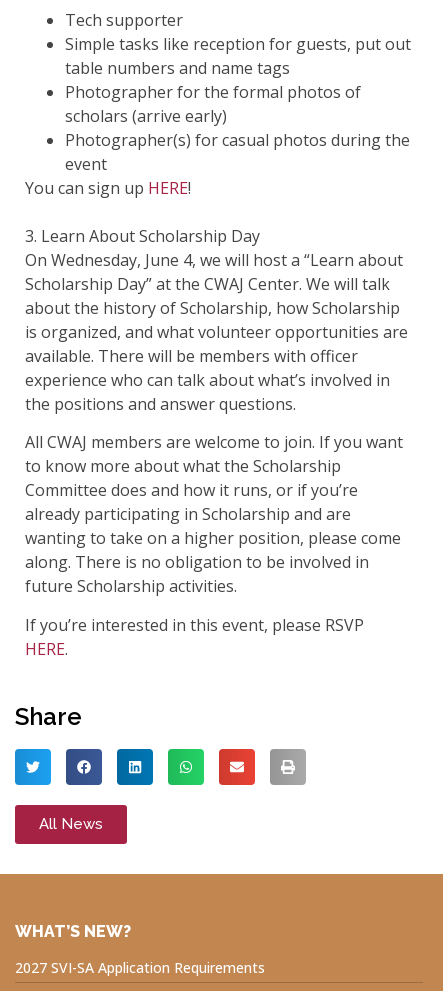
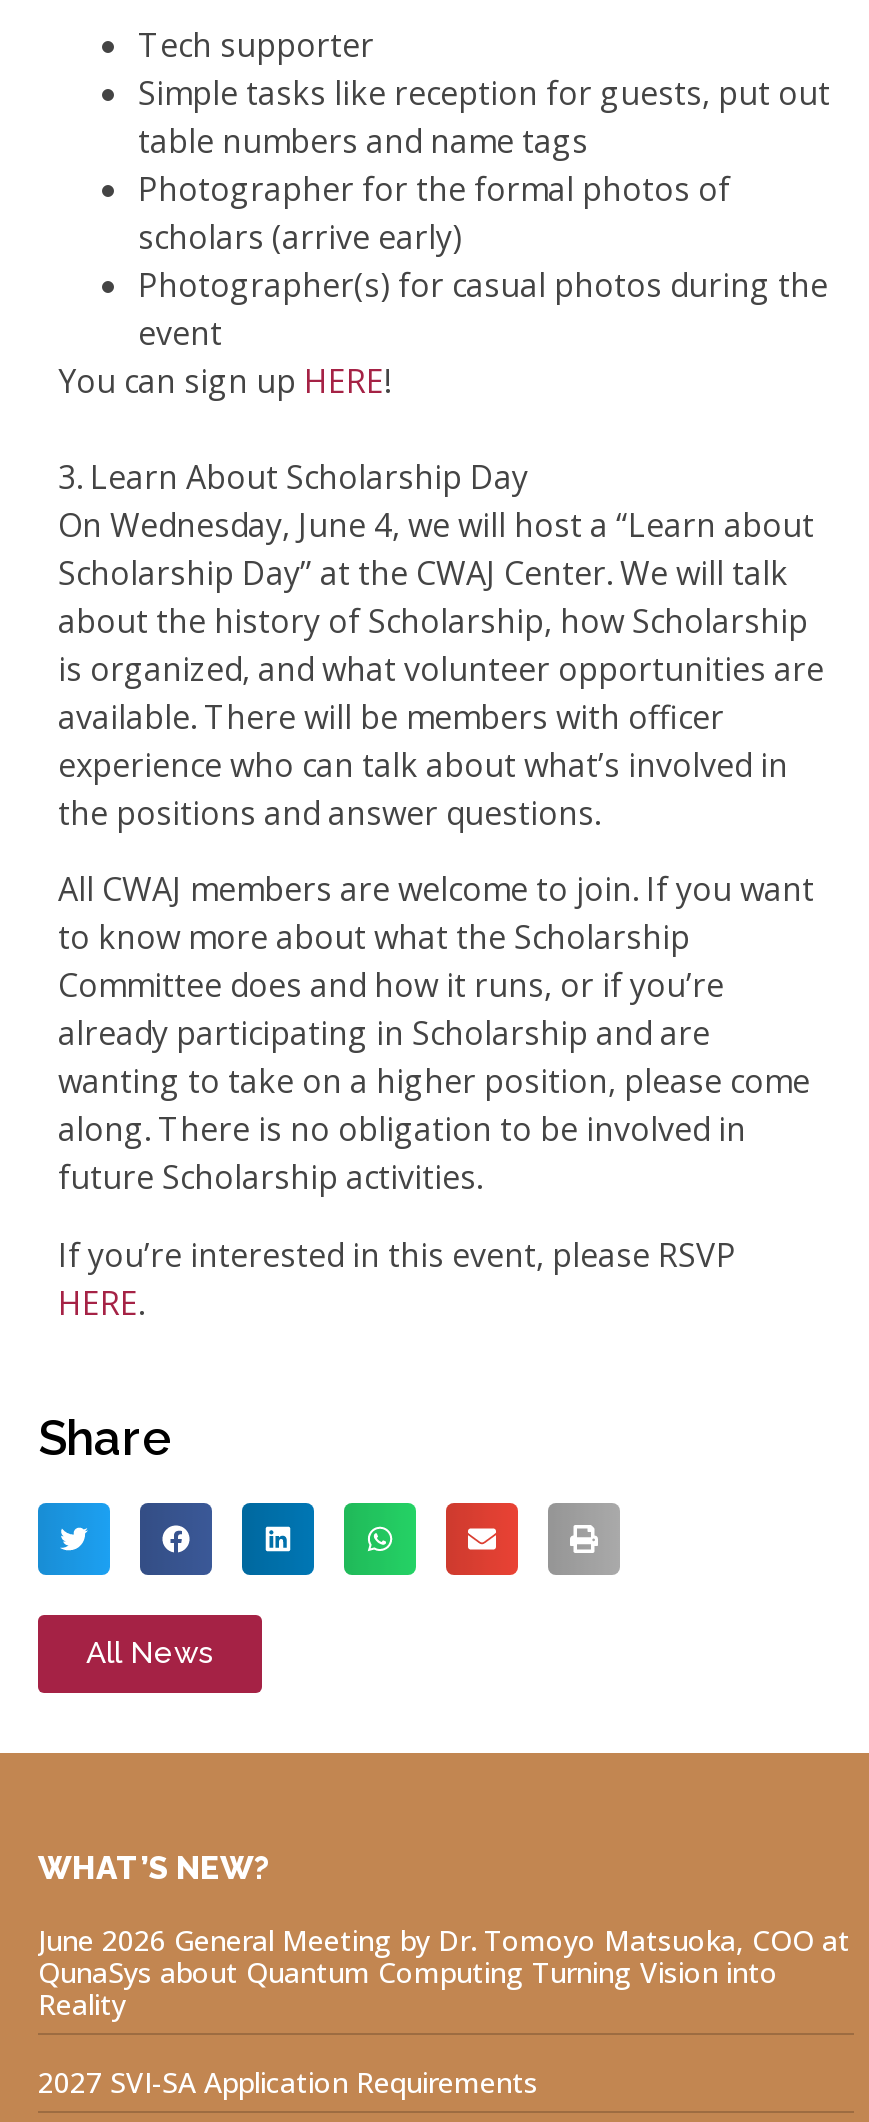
none -> [38,1921,850,2023] June 2026 General Meeting by Dr. Tomoyo Matsuoka, COO at | QunaSys about Quantum Computing Turning Vision into | Reality

